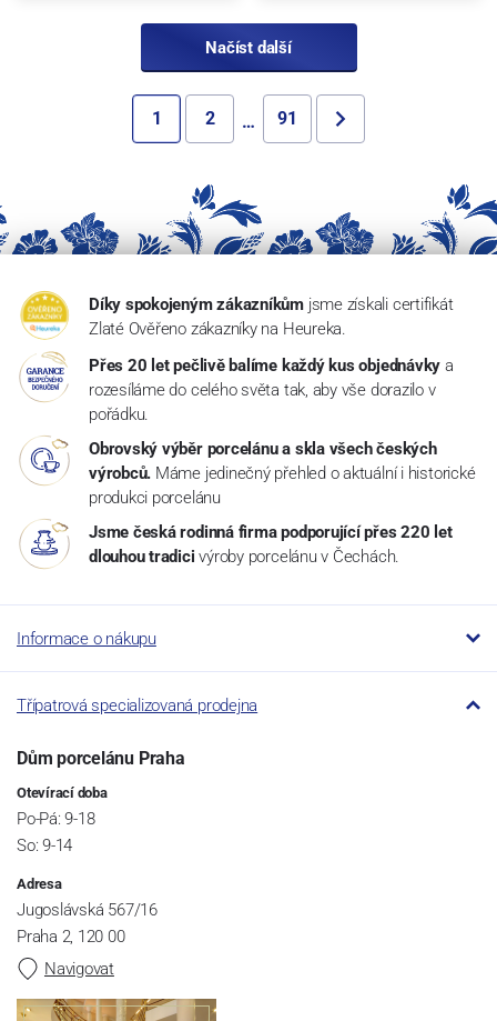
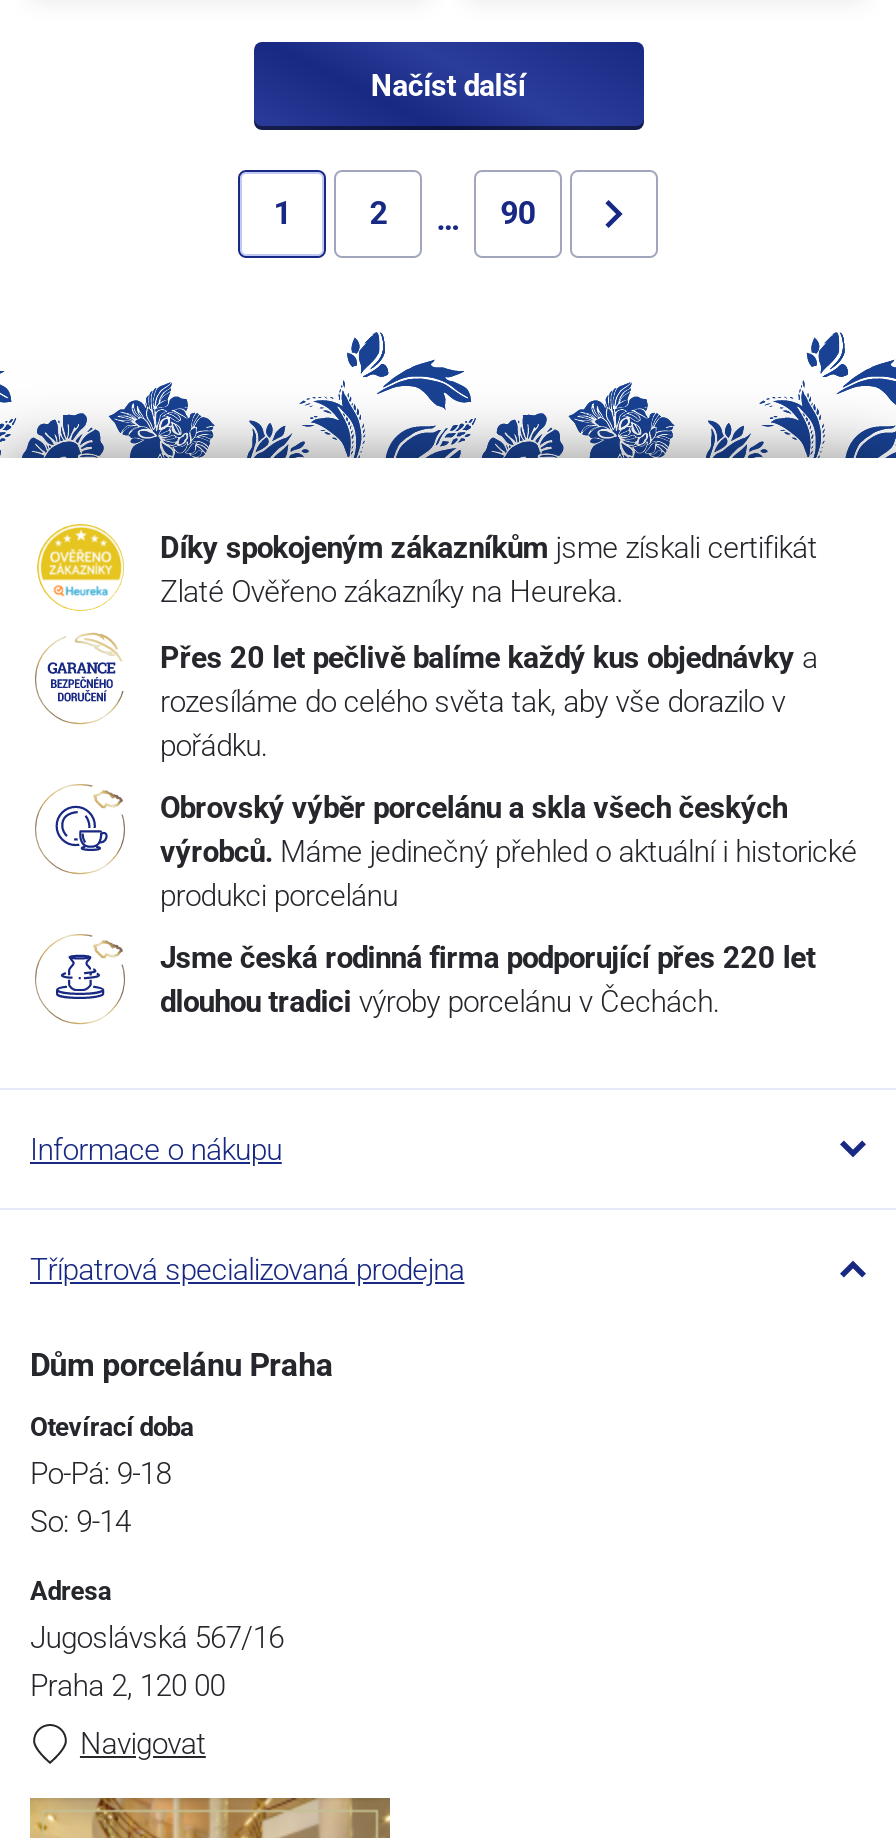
[277,108,297,129] 91 -> [500,195,535,233] 90

